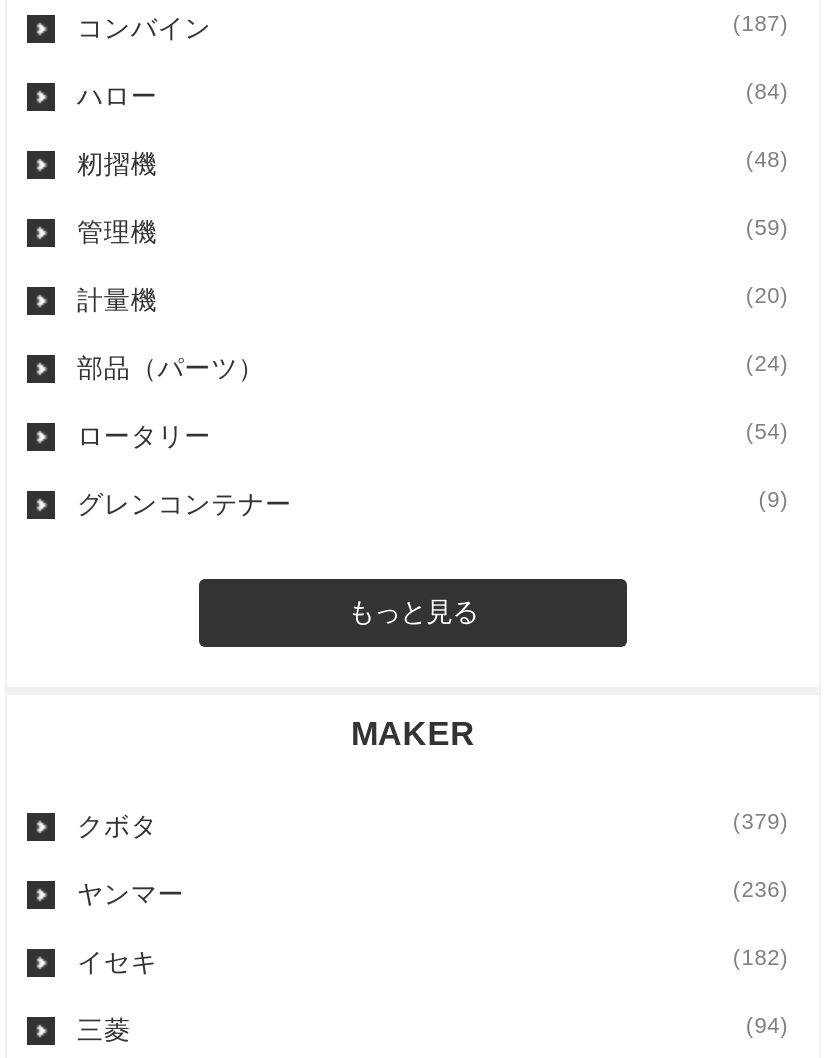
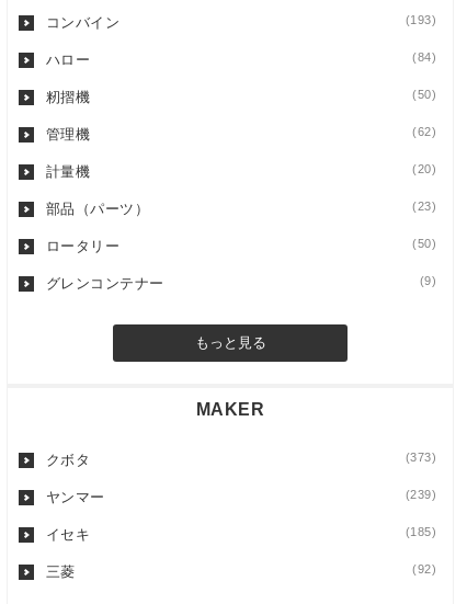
[733,11,789,35] (187) -> [406,13,436,26] (193)
[746,147,789,171] (48) -> [413,88,436,101] (50)
[746,215,789,239] (59) -> [413,125,436,138] (62)
[746,351,789,375] (24) -> [413,200,436,213] (23)
[746,419,789,443] (54) -> [413,237,436,250] (50)
[733,809,789,833] (379) -> [406,451,436,464] (373)
[733,877,789,901] (236) -> [406,488,436,501] (239)
[733,945,789,969] (182) -> [406,525,436,538] (185)
[746,1013,789,1037] (94) -> [413,562,436,575] (92)

